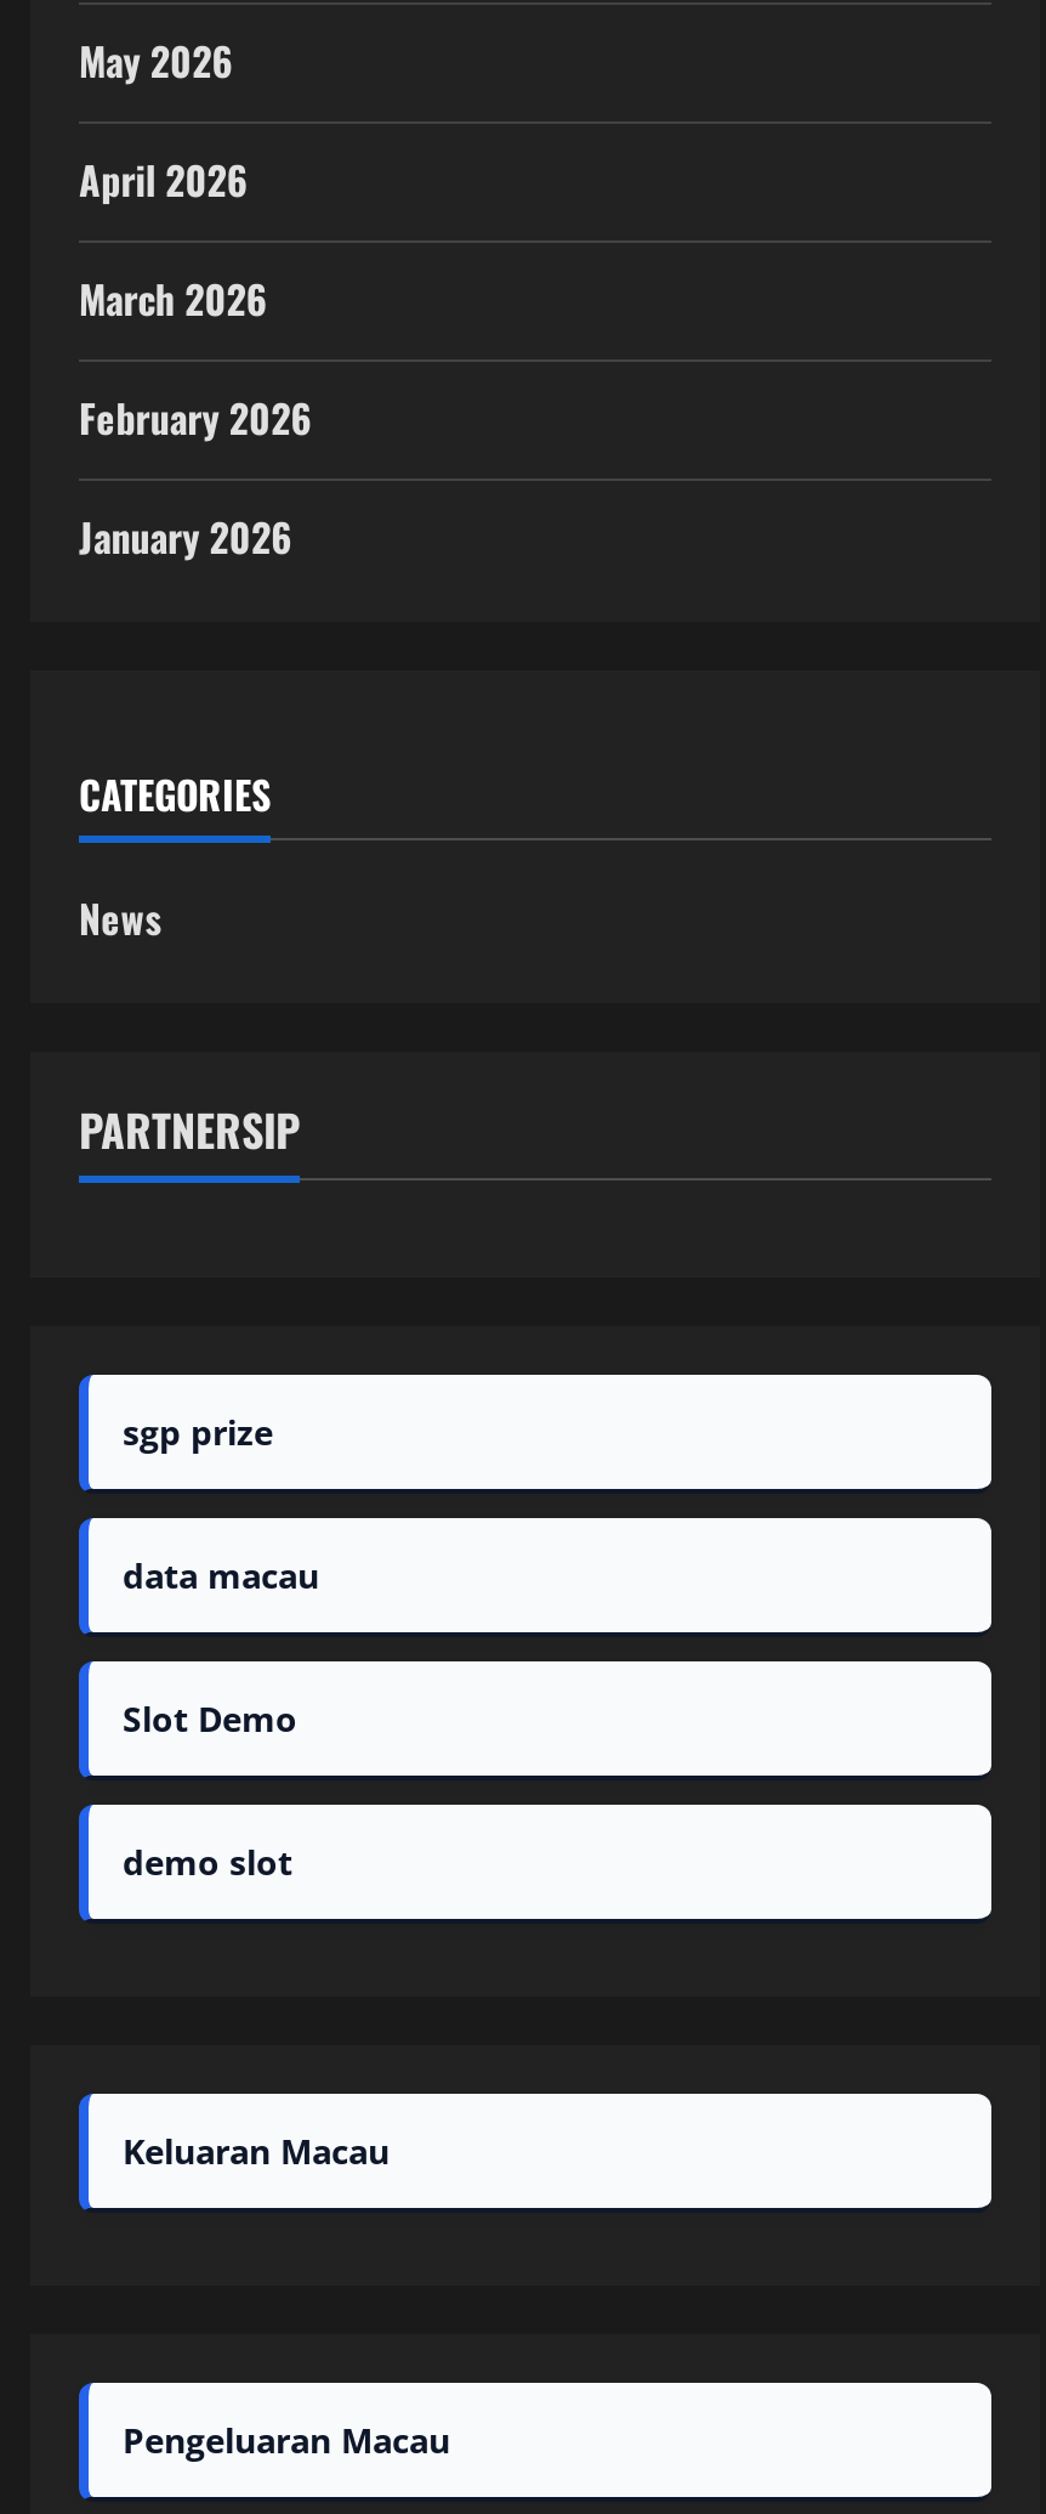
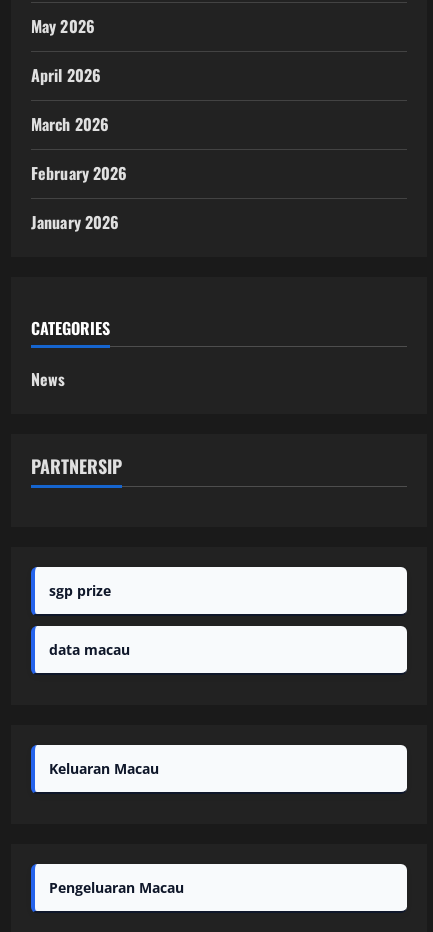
[123,1696,297,1886] Slot Demo | demo slot -> none

